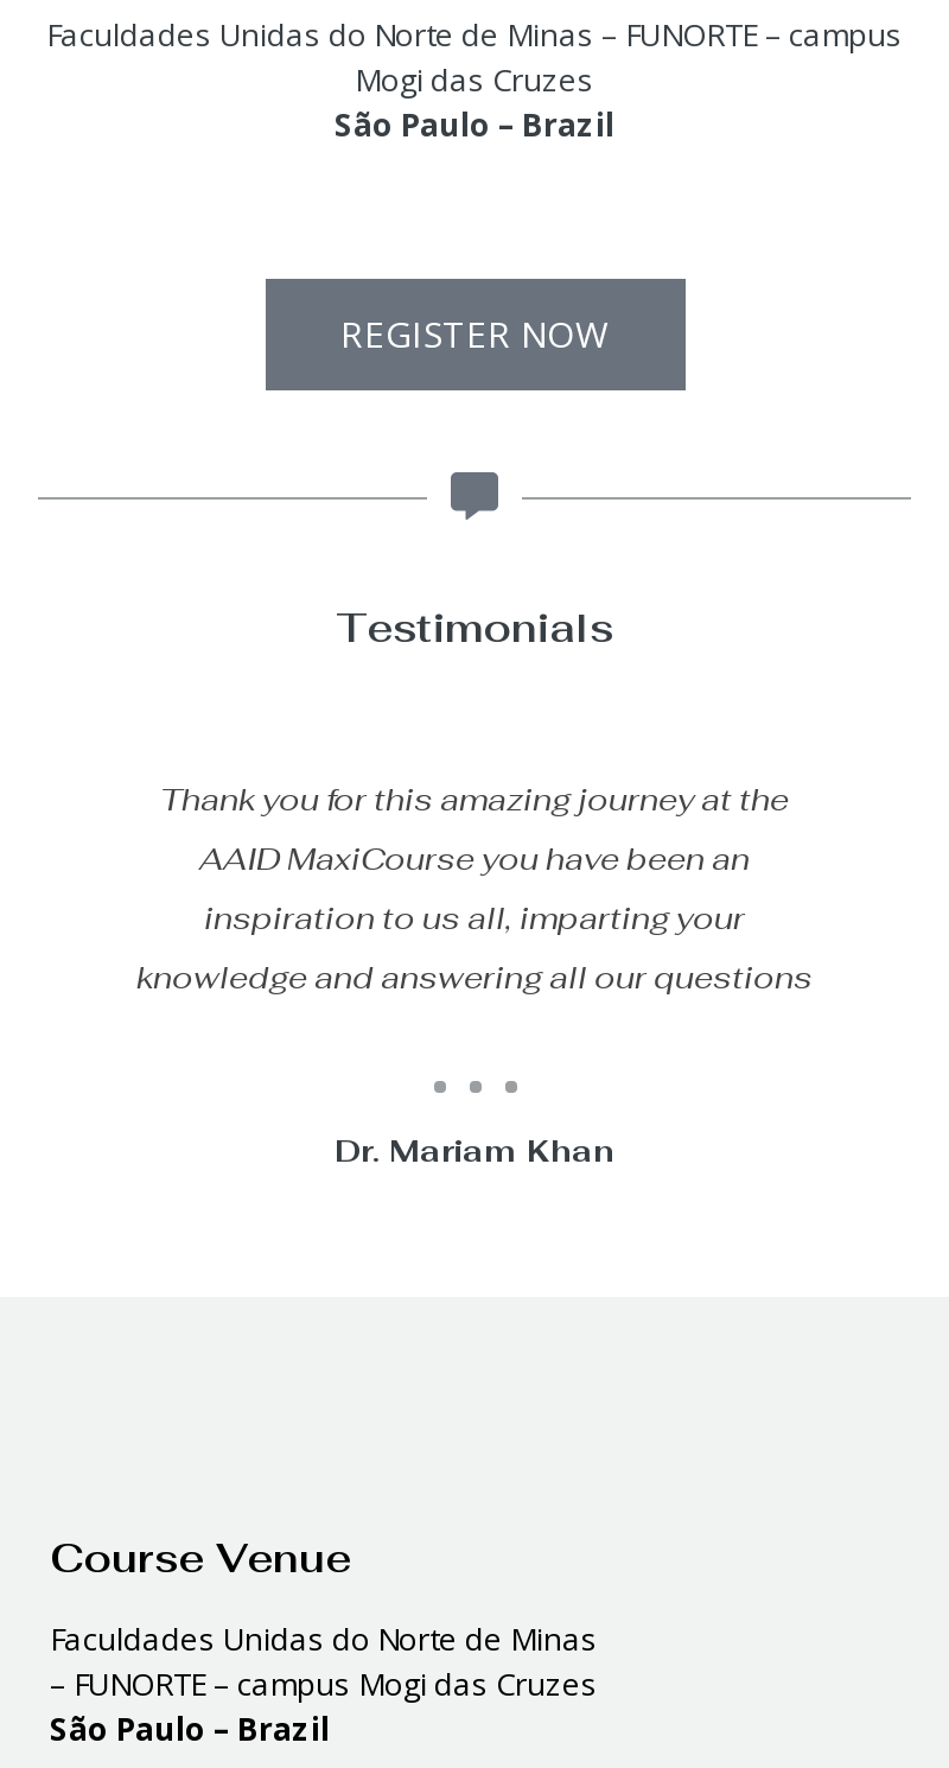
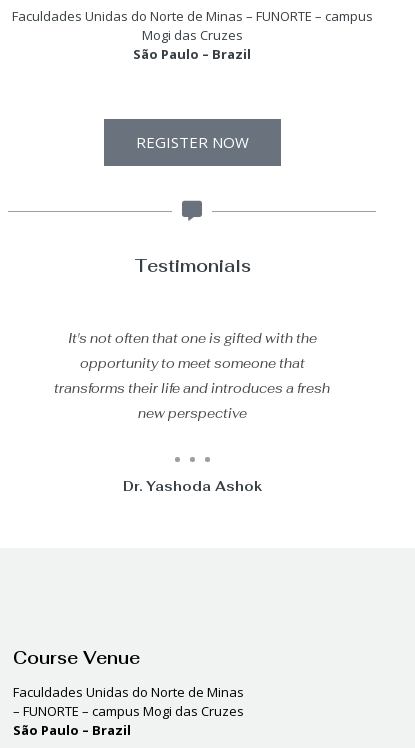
[160,780,789,820] Thank you for this amazing journey at the -> [67,330,316,347] It's not often that one is gifted with the
[199,839,750,879] AAID MaxiCourse you have been an -> [79,355,304,372] opportunity to meet someone that
[204,898,745,939] inspiration to us all, imparting your -> [54,380,330,397] transforms their life and introduces a fresh
[136,958,813,998] knowledge and answering all our questions -> [137,405,246,422] new perspective
[335,1131,614,1171] Dr. Mariam Khan -> [122,478,261,495] Dr. Yashoda Ashok

